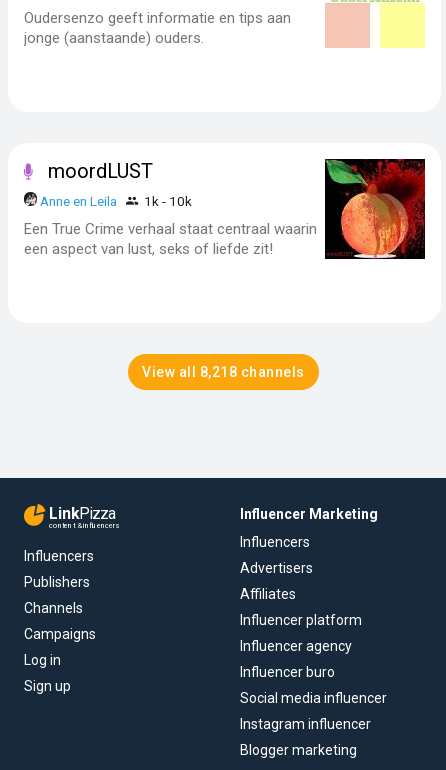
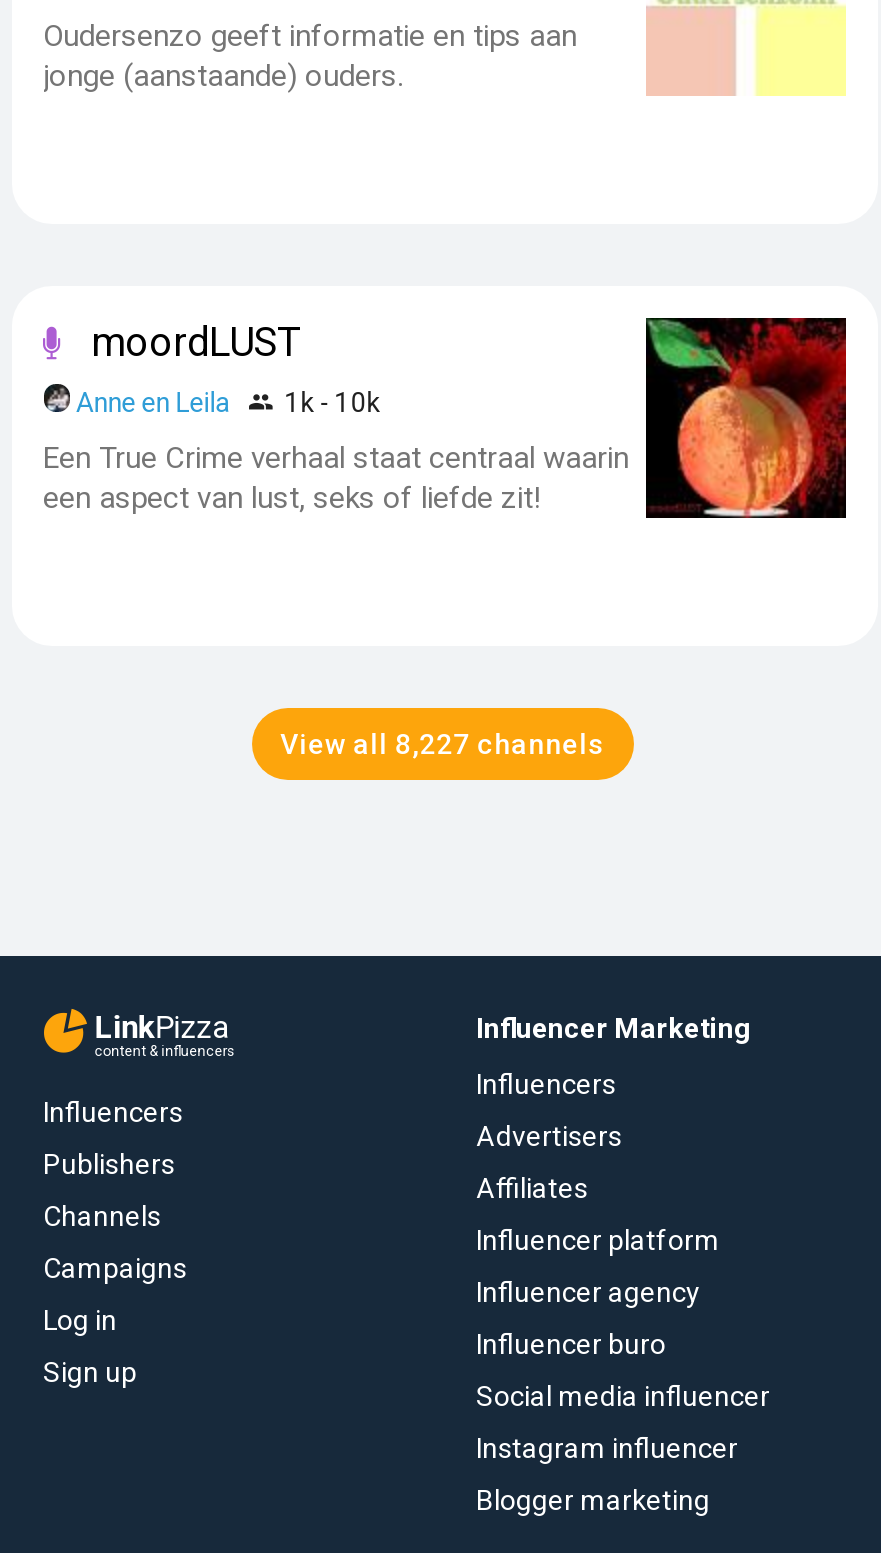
[142,364,305,380] View all 8,218 channels -> [280,729,605,761] View all 8,227 channels

